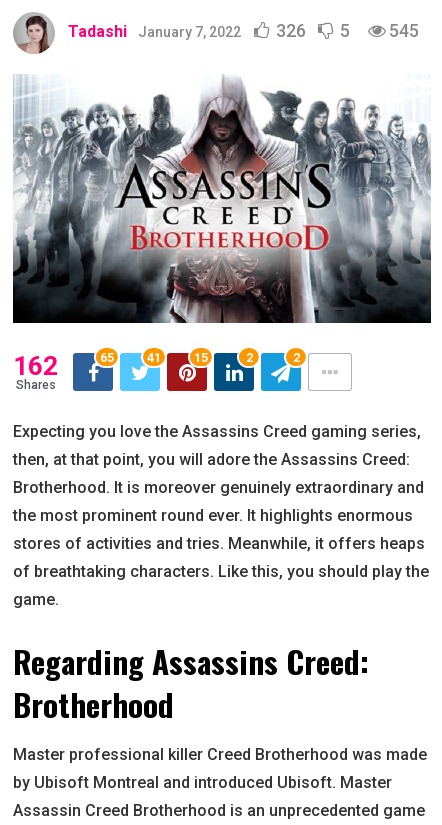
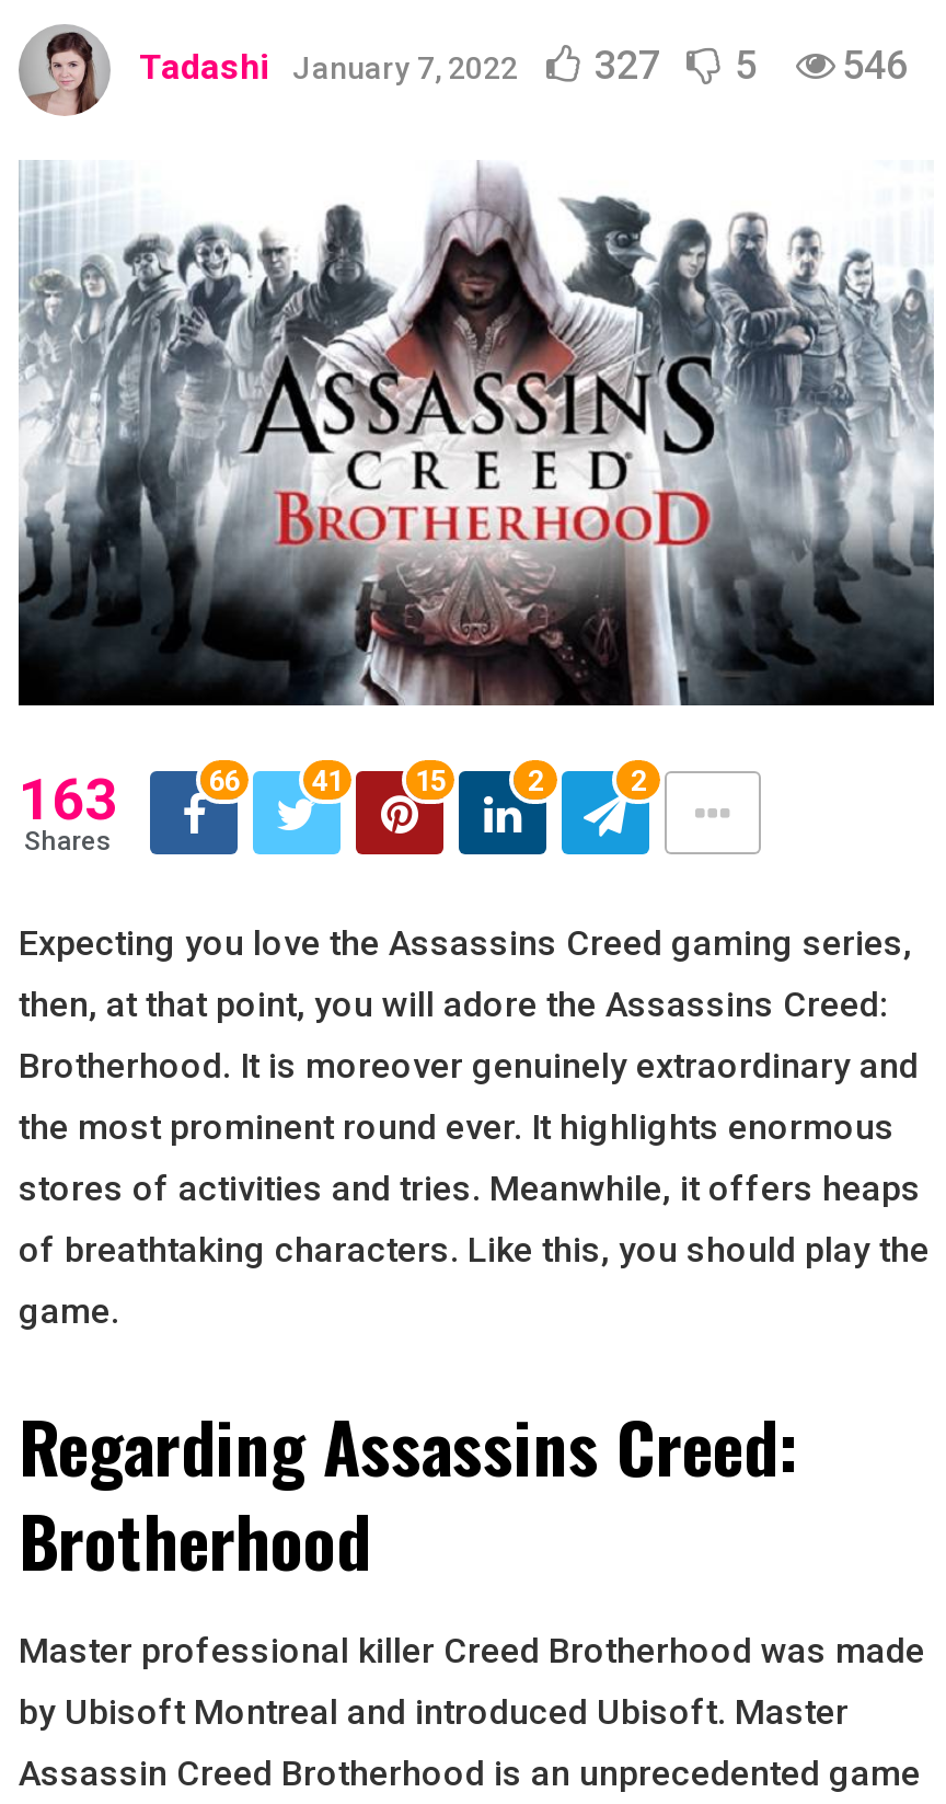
[276,20,306,41] 326 -> [595,42,660,88] 327
[389,20,419,41] 545 -> [842,42,908,88] 546
[13,351,58,381] 162 -> [19,766,117,832] 163
[100,350,114,365] 65 -> [209,764,240,797] 66

